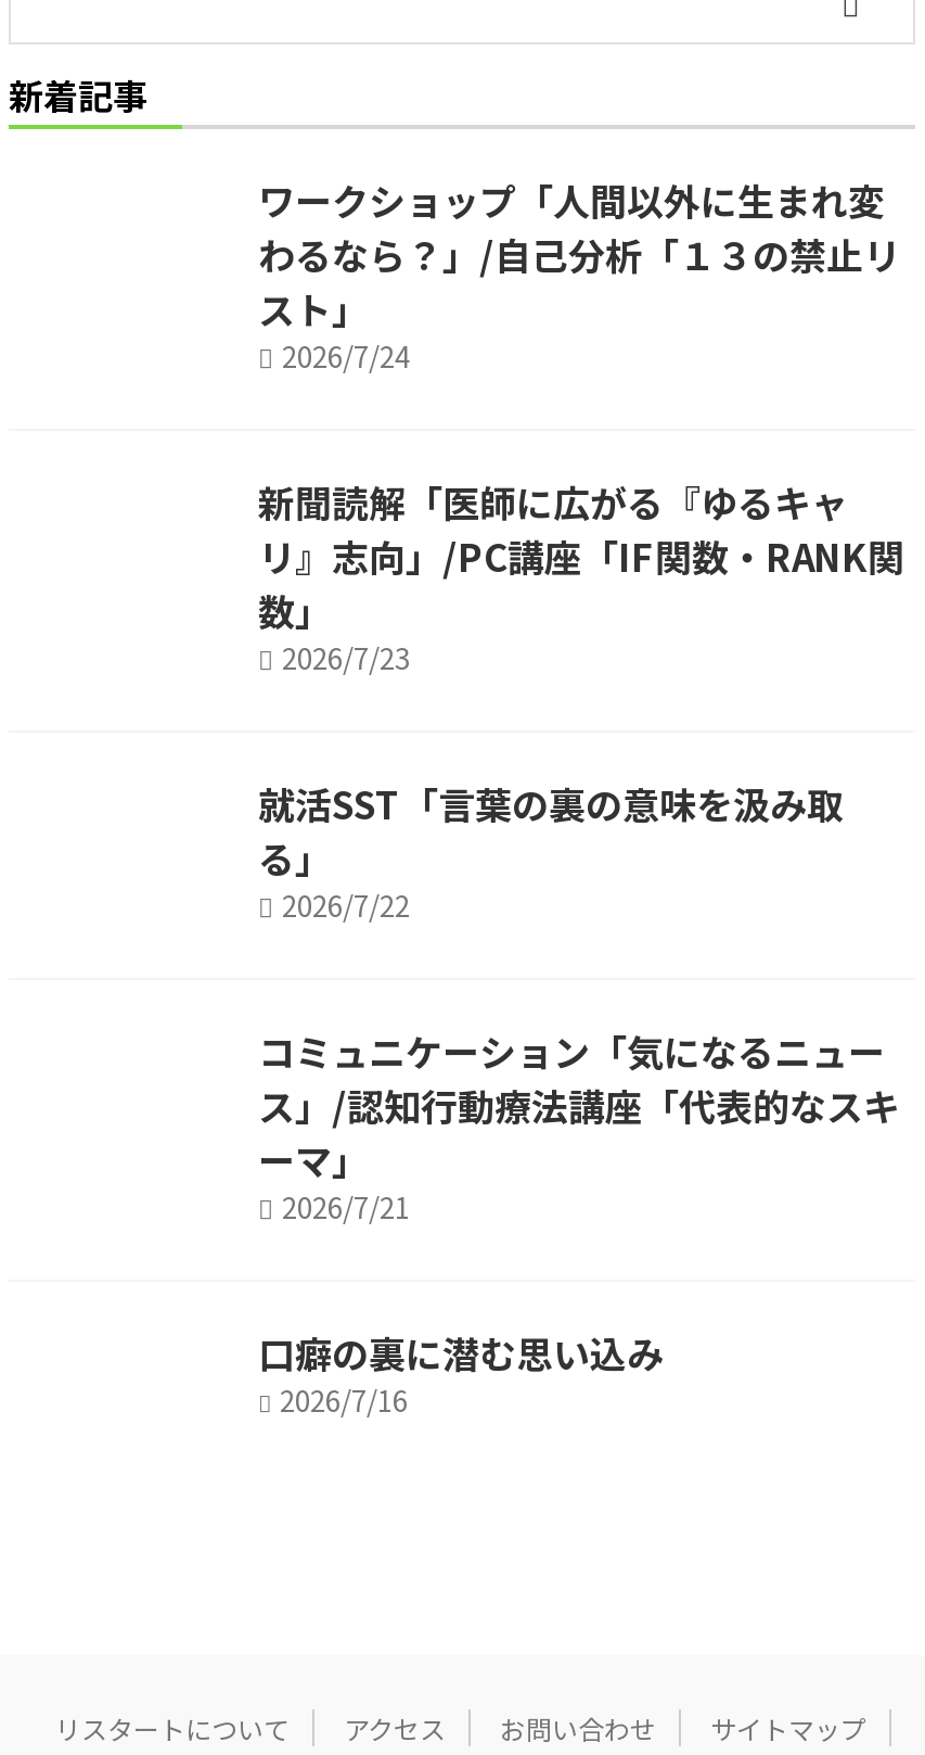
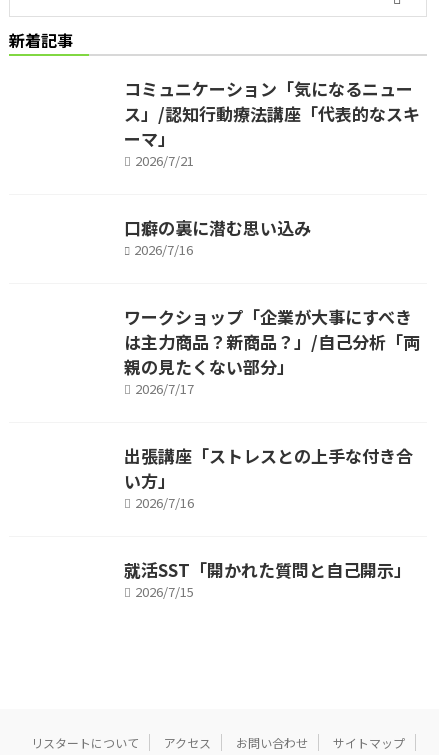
[258,173,904,927] ワークショップ「人間以外に生まれ変 | わるなら？」/自己分析「１３の禁止リ | スト」 | 2026/7/24 | 新聞読解「医師に広がる『ゆるキャ | リ』志向」/PC講座「IF関数・RANK関 | 数」 | 2026/7/23 | 就活SST「言葉の裏の意味を汲み取 | る」 | 2026/7/22 -> none
moved [258,1024,900,1422] -> [124,76,420,259]: コミュニケーション「気になるニュー | ス」/認知行動療法講座「代表的なスキ | ーマ」 | 2026/7/21 | 口癖の裏に潜む思い込み | 2026/7/16
none -> [124,304,420,601] ワークショップ「企業が大事にすべき | は主力商品？新商品？」/自己分析「両 | 親の見たくない部分」 | 2026/7/17 | 出張講座「ストレスとの上手な付き合 | い方」 | 2026/7/16 | 就活SST「開かれた質問と自己開示」 | 2026/7/15

